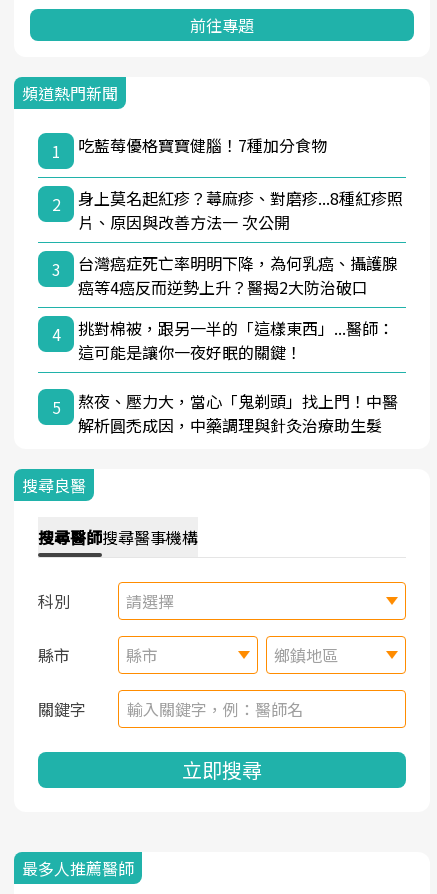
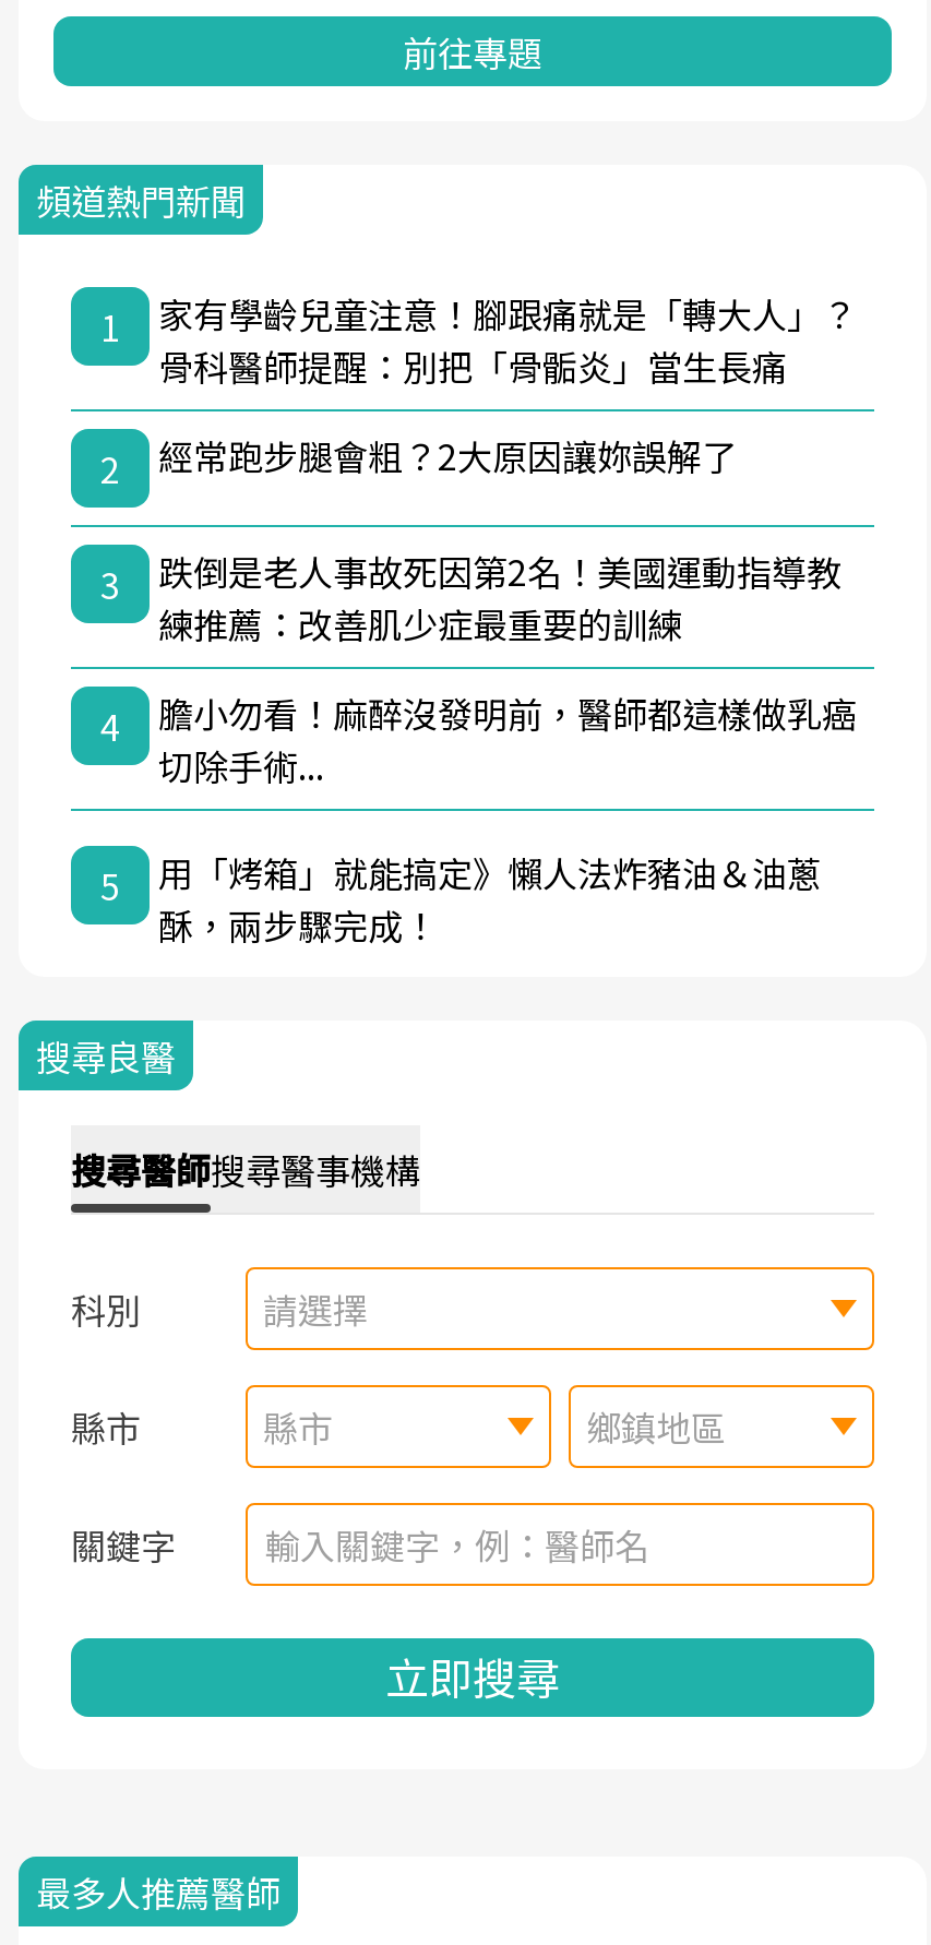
[78,133,327,157] 吃藍莓優格寶寶健腦！7種加分食物 -> [158,286,857,391] 家有學齡兒童注意！腳跟痛就是「轉大人」？ | 骨科醫師提醒：別把「骨骺炎」當生長痛
[78,186,403,234] 身上莫名起紅疹？蕁麻疹、對磨疹...8種紅疹照 | 片、原因與改善方法一 次公開 -> [158,428,737,481] 經常跑步腿會粗？2大原因讓妳誤解了
[78,251,398,299] 台灣癌症死亡率明明下降，為何乳癌、攝護腺 | 癌等4癌反而逆勢上升？醫揭2大防治破口 -> [158,544,842,649] 跌倒是老人事故死因第2名！美國運動指導教 | 練推薦：改善肌少症最重要的訓練
[78,316,394,364] 挑對棉被，跟另一半的「這樣東西」...醫師： | 這可能是讓你一夜好眠的關鍵！ -> [158,686,857,791] 膽小勿看！麻醉沒發明前，醫師都這樣做乳癌 | 切除手術...
[78,389,398,437] 熬夜、壓力大，當心「鬼剃頭」找上門！中醫 | 解析圓禿成因，中藥調理與針灸治療助生髮 -> [158,845,822,950] 用「烤箱」就能搞定》懶人法炸豬油＆油蔥 | 酥，兩步驟完成！

